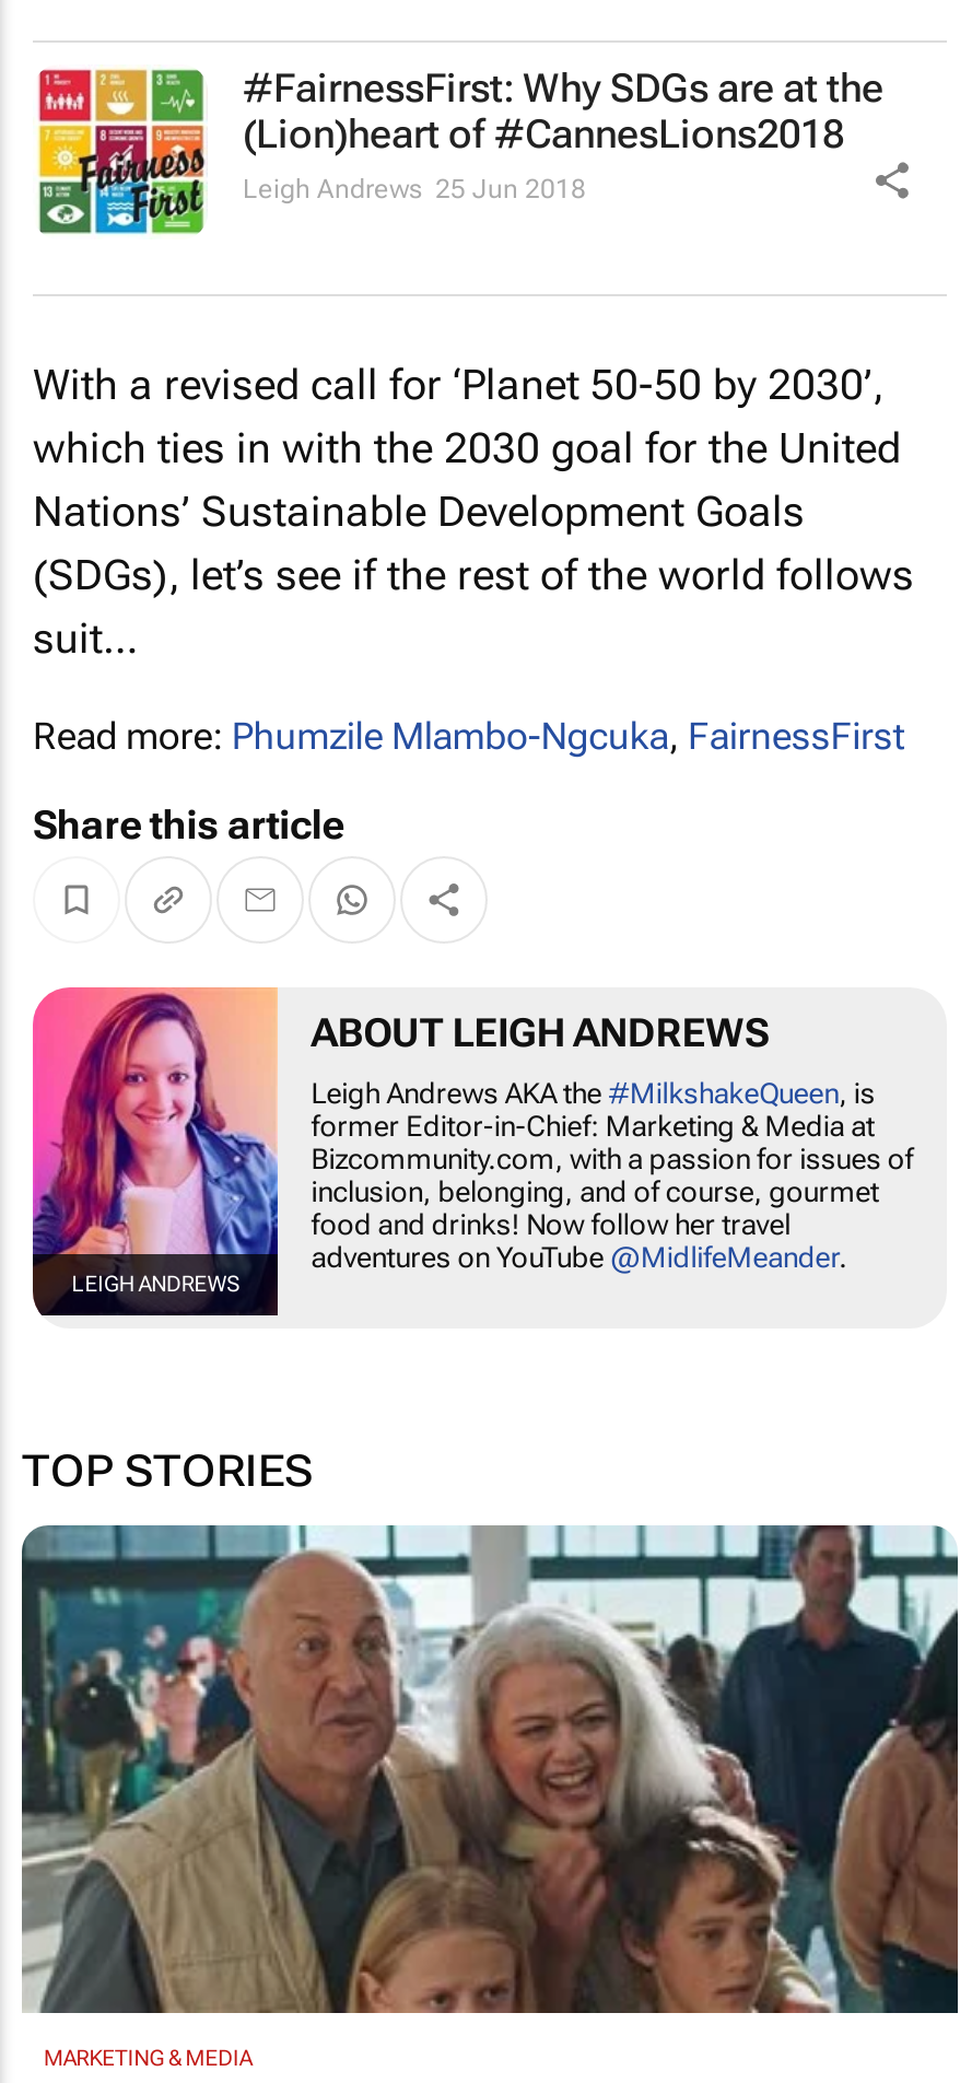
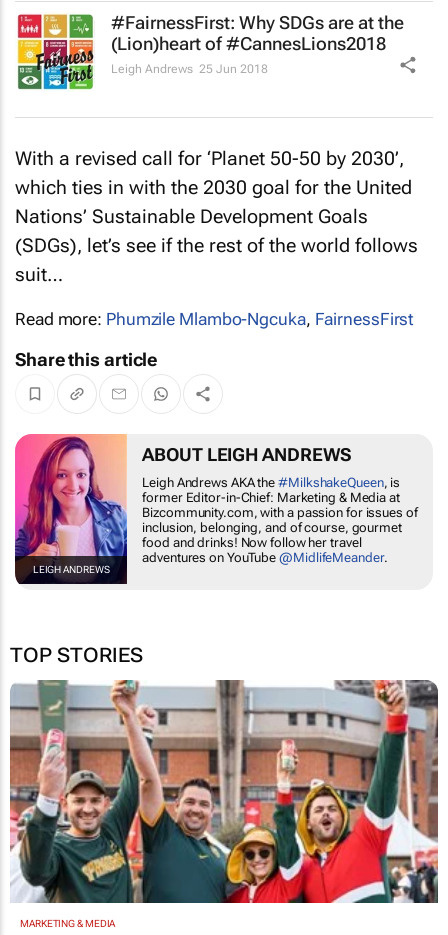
[20,1523,960,2015] [image] -> [9,679,439,904] [image]

